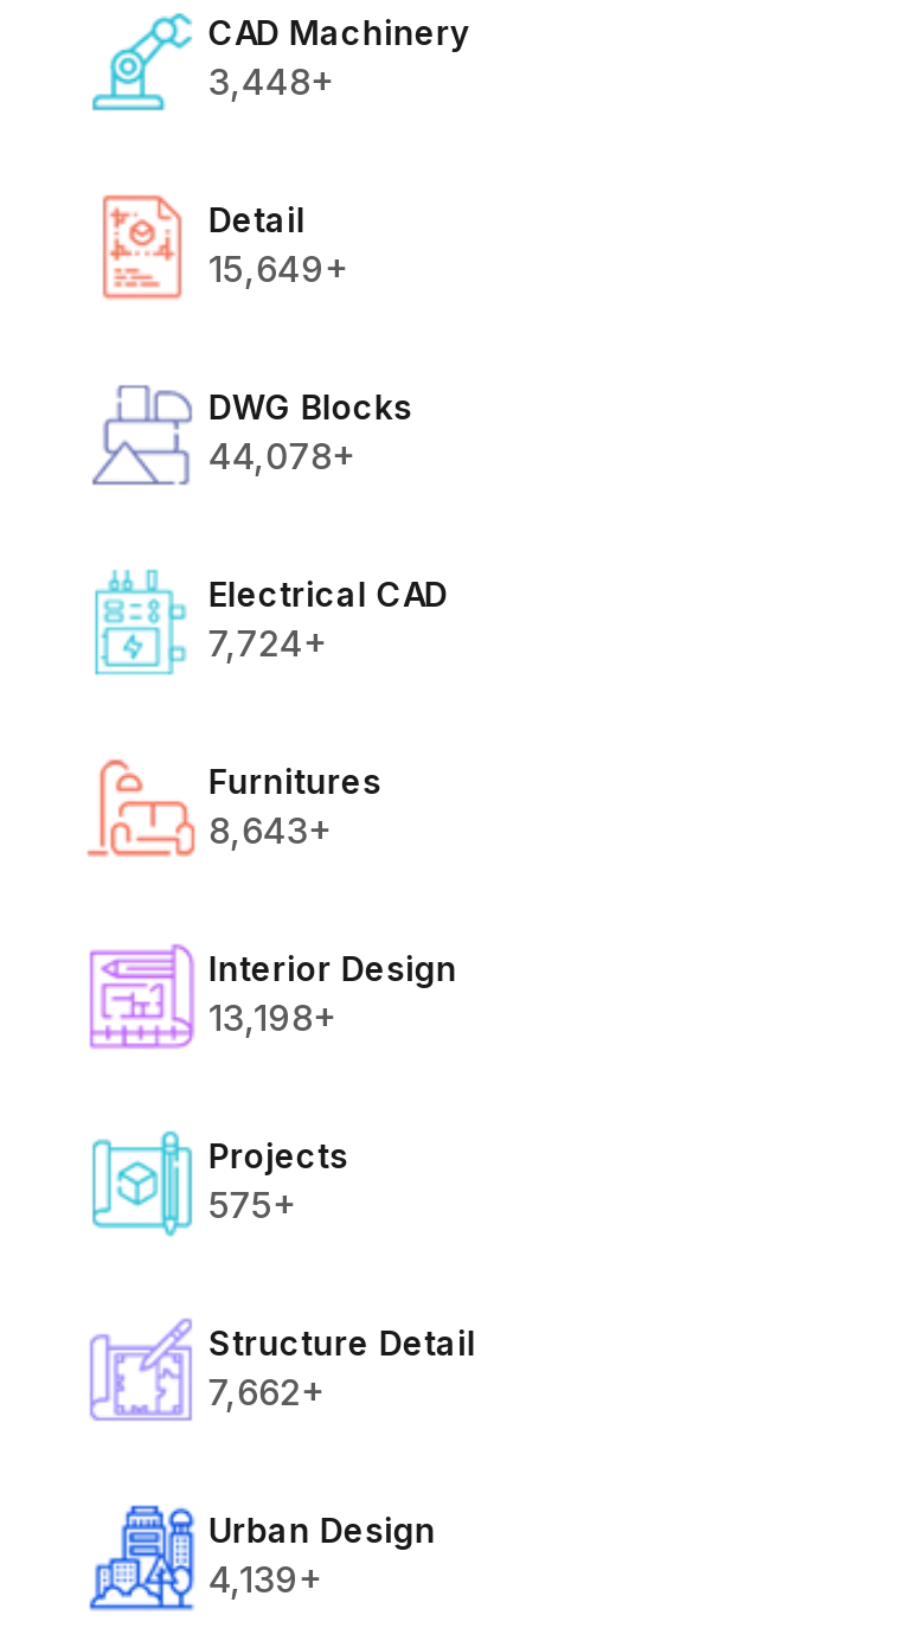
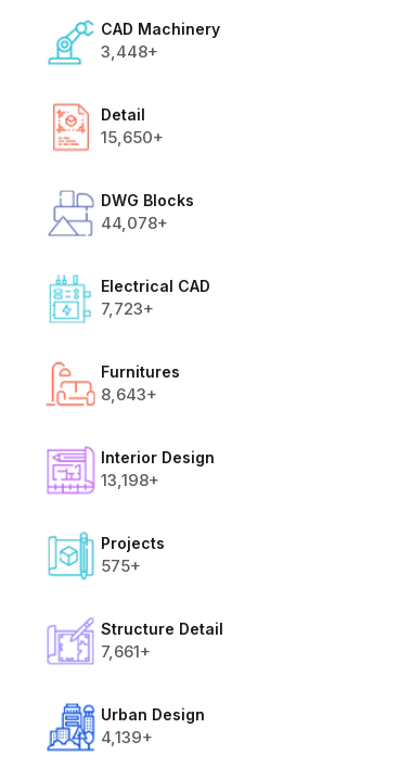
[208,245,348,290] 15,649+ -> [101,126,164,147] 15,650+
[208,620,326,665] 7,724+ -> [101,298,154,318] 7,723+
[208,1369,324,1414] 7,662+ -> [101,641,151,661] 7,661+

